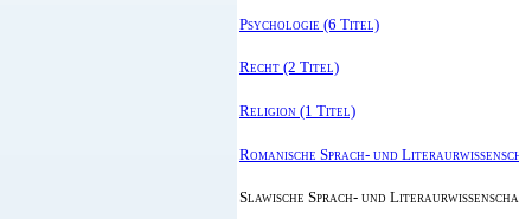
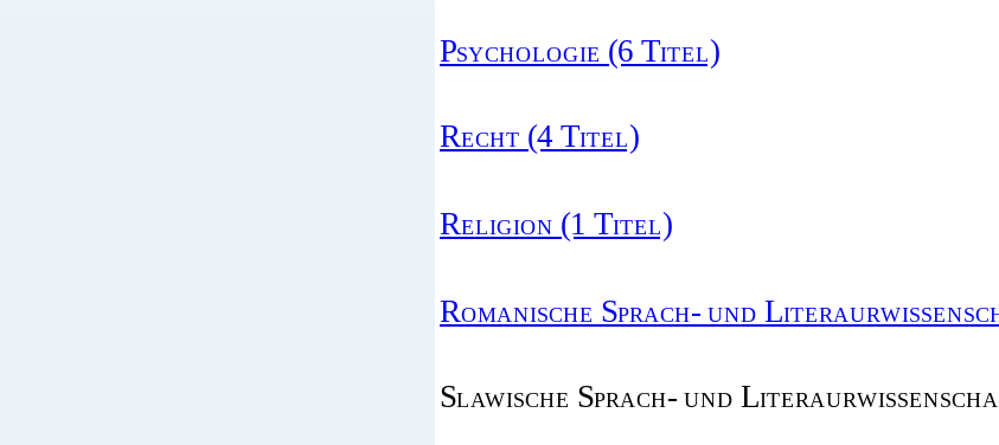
[239,58,339,76] Recht (2 Titel) -> [440,119,639,155] Recht (4 Titel)

